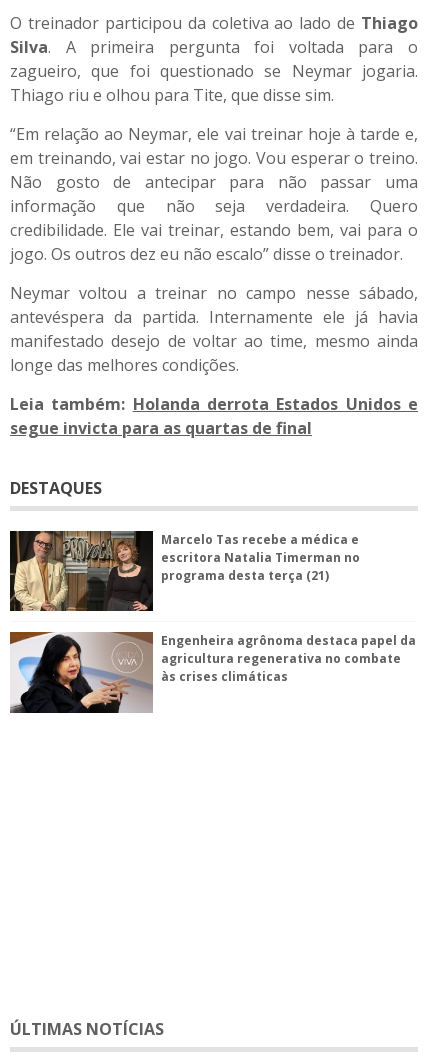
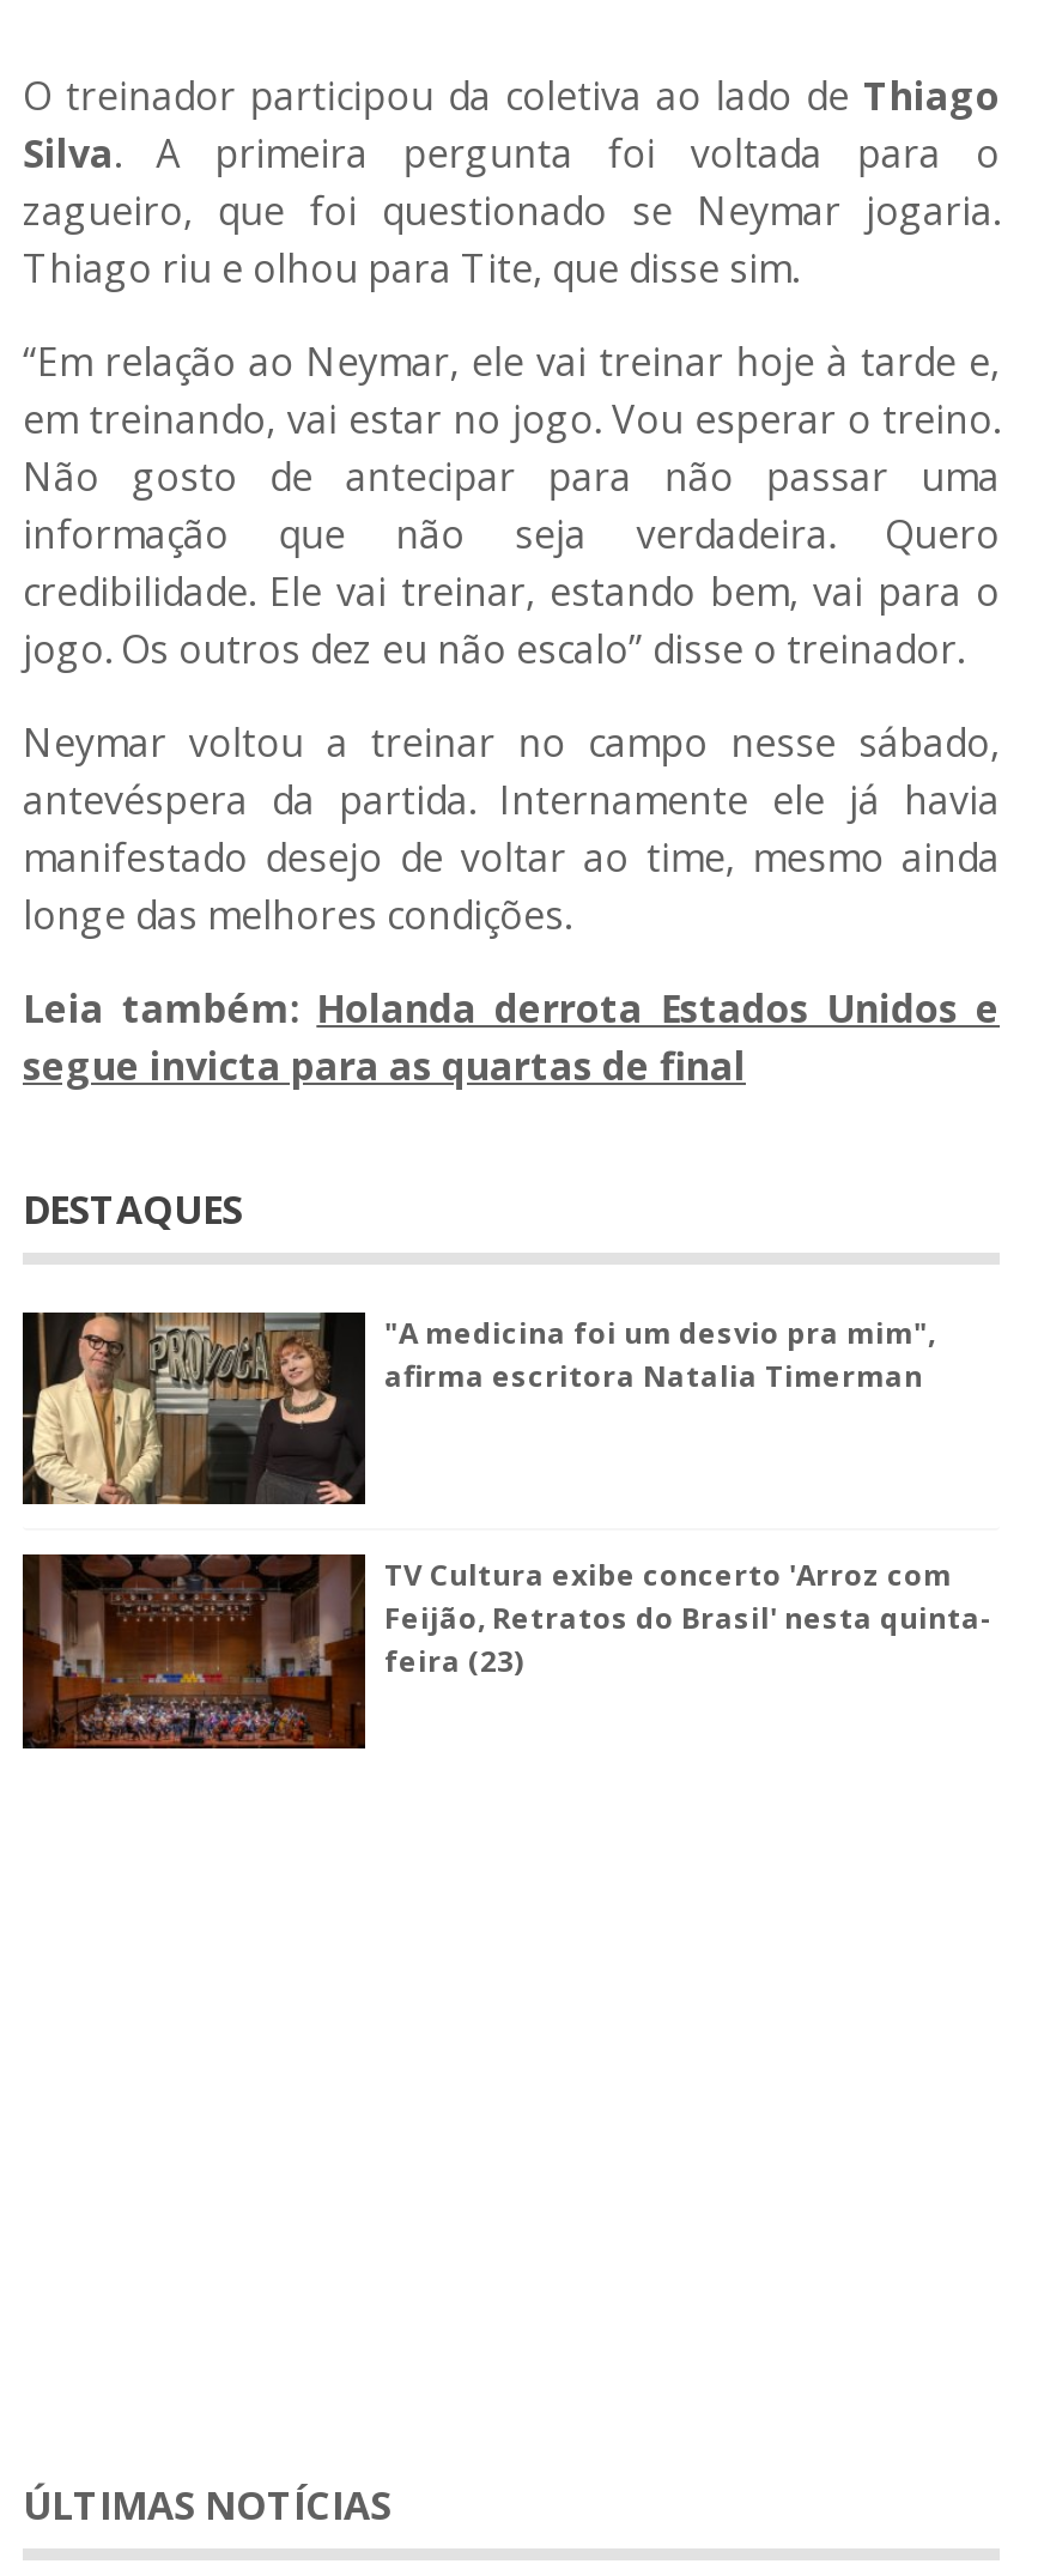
[161,531,360,584] Marcelo Tas recebe a médica e | escritora Natalia Timerman no | programa desta terça (21) -> [384,1312,935,1396] "A medicina foi um desvio pra mim", | afirma escritora Natalia Timerman
[9,631,416,714] [image] | Engenheira agrônoma destaca papel da | agricultura regenerativa no combate | às crises climáticas -> [20,1552,993,1751] [image] | TV Cultura exibe concerto 'Arroz com | Feijão, Retratos do Brasil' nesta quinta- | feira (23)

